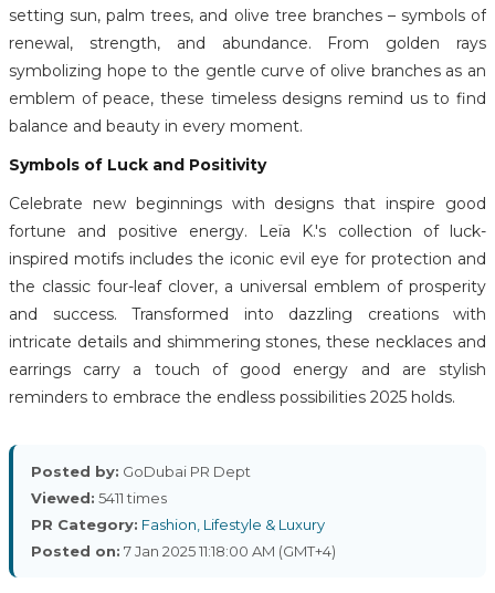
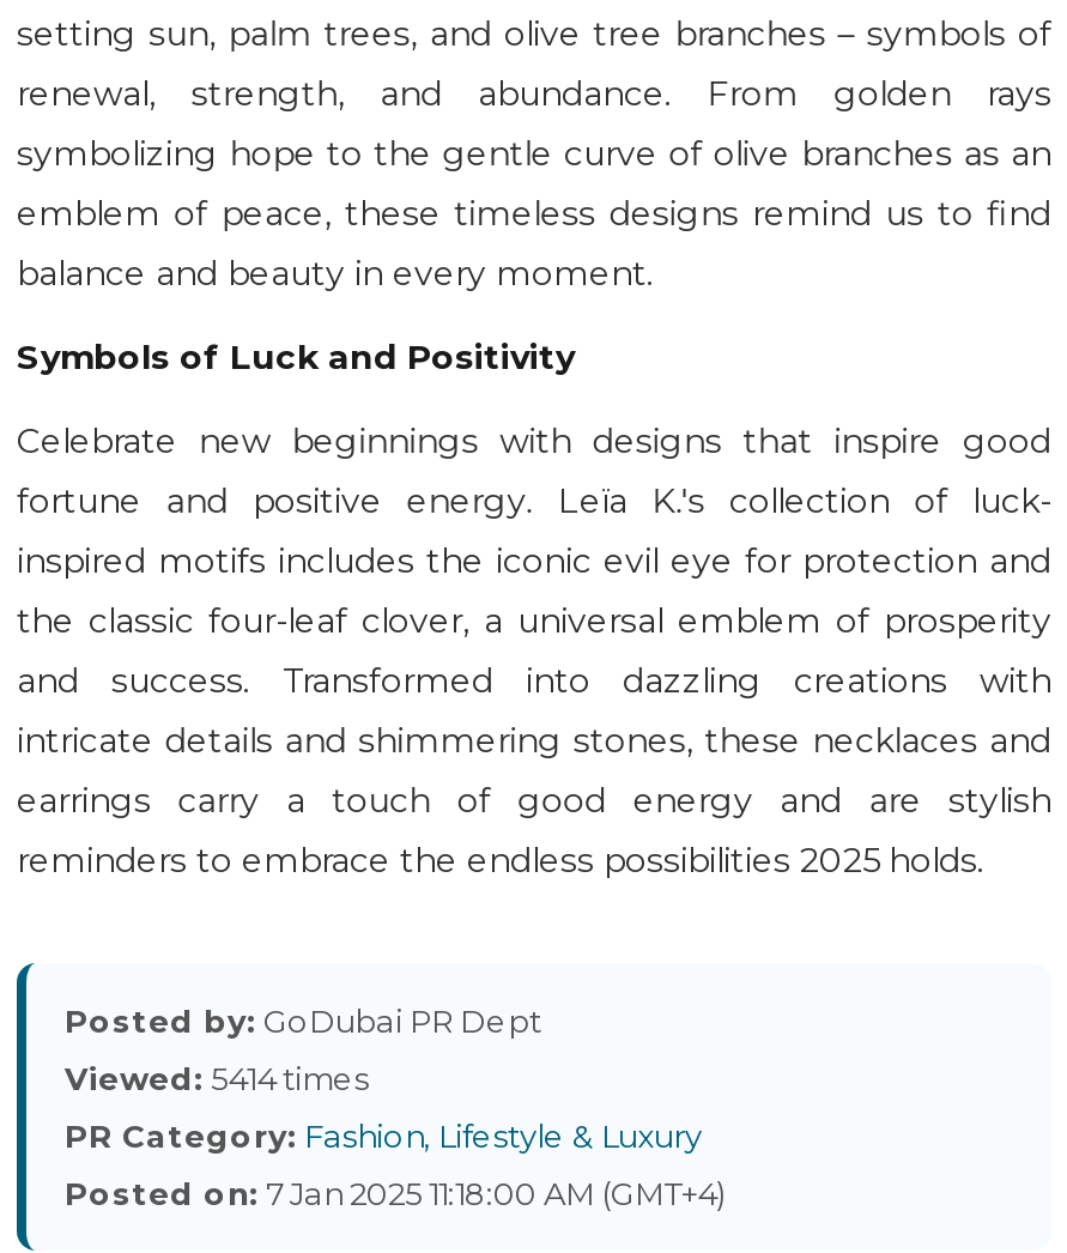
[31,489,167,507] Viewed: 5411 times -> [65,1059,369,1097] Viewed: 5414 times

